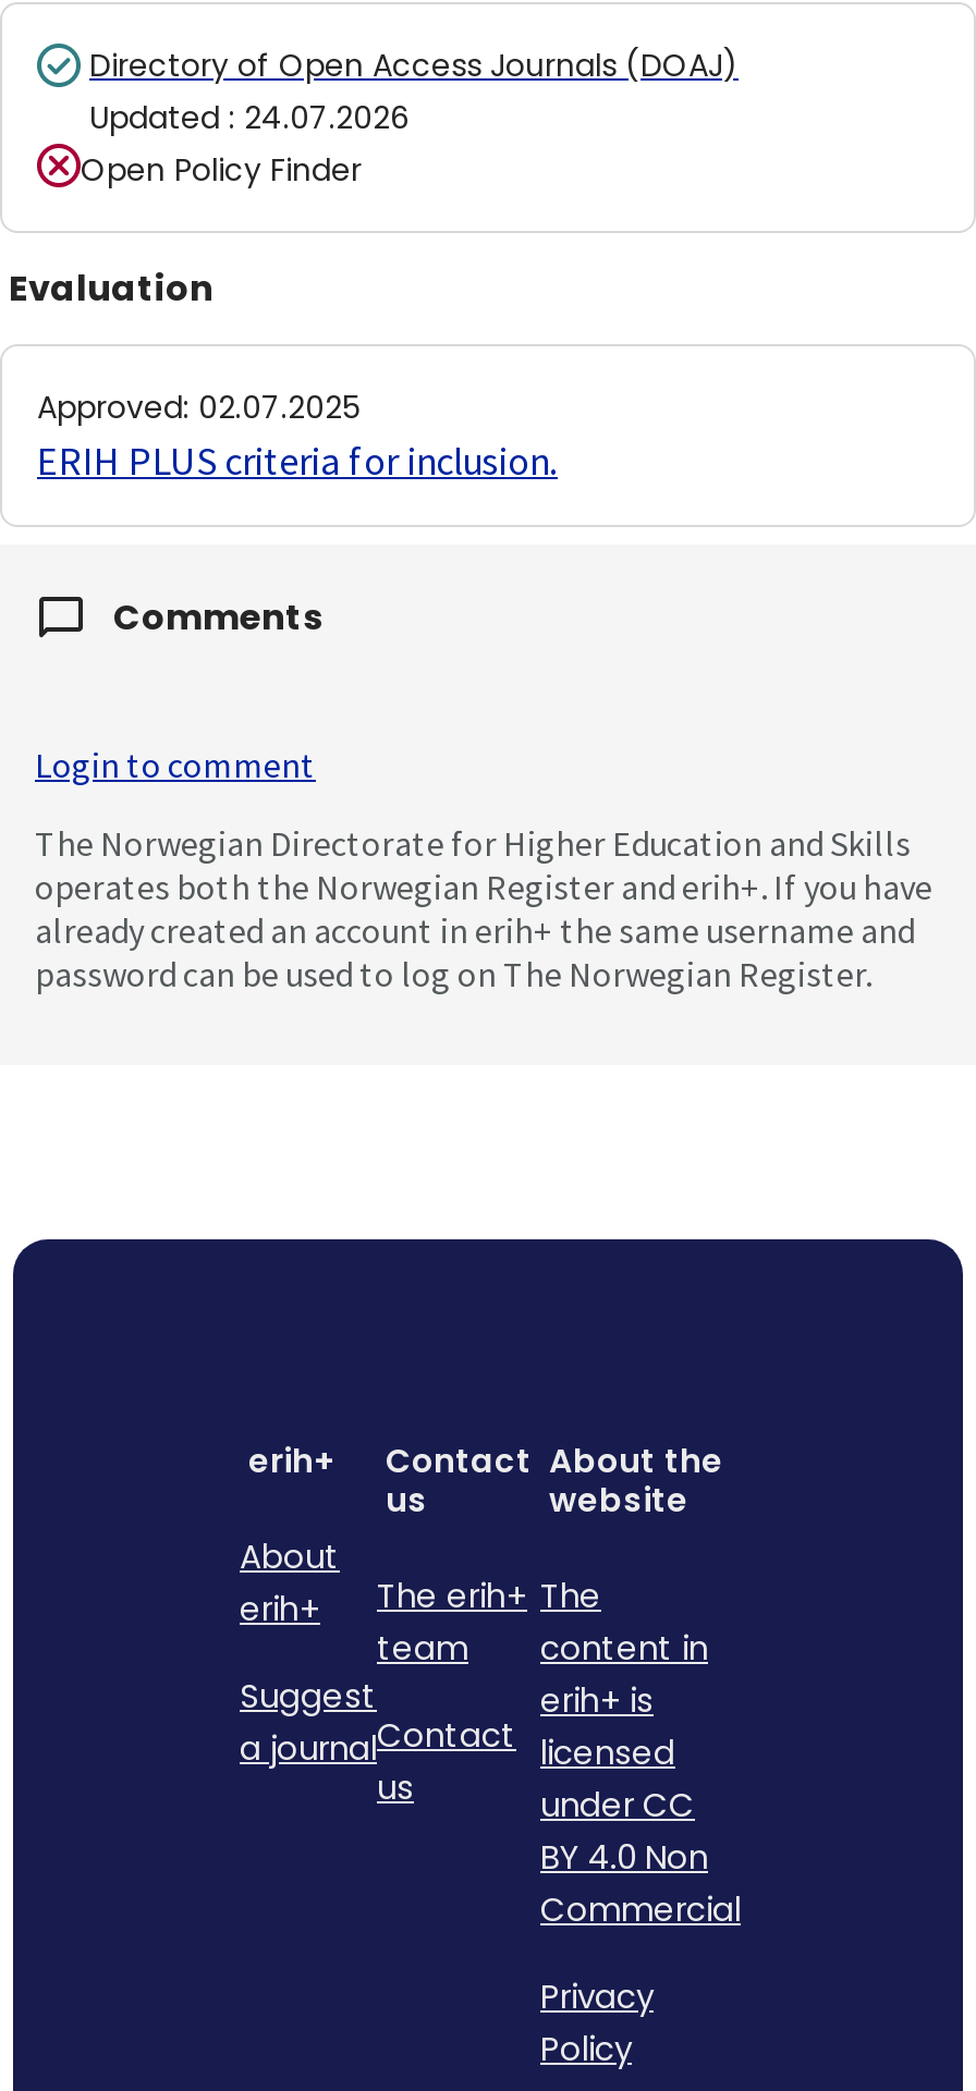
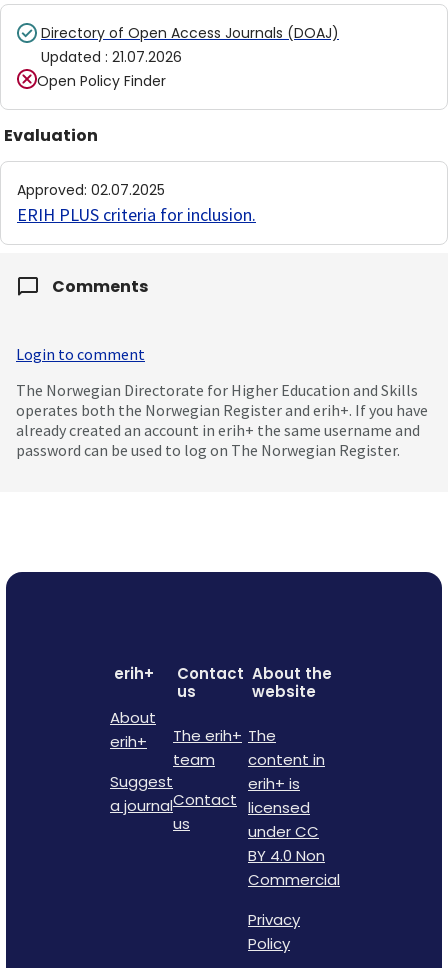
[89,96,410,140] Updated: 24.07.2026 -> [41,47,182,67] Updated: 21.07.2026

